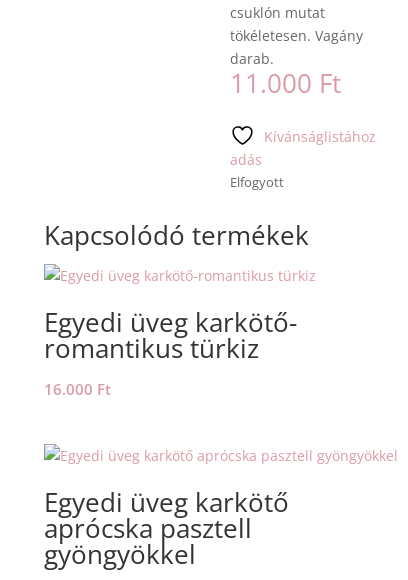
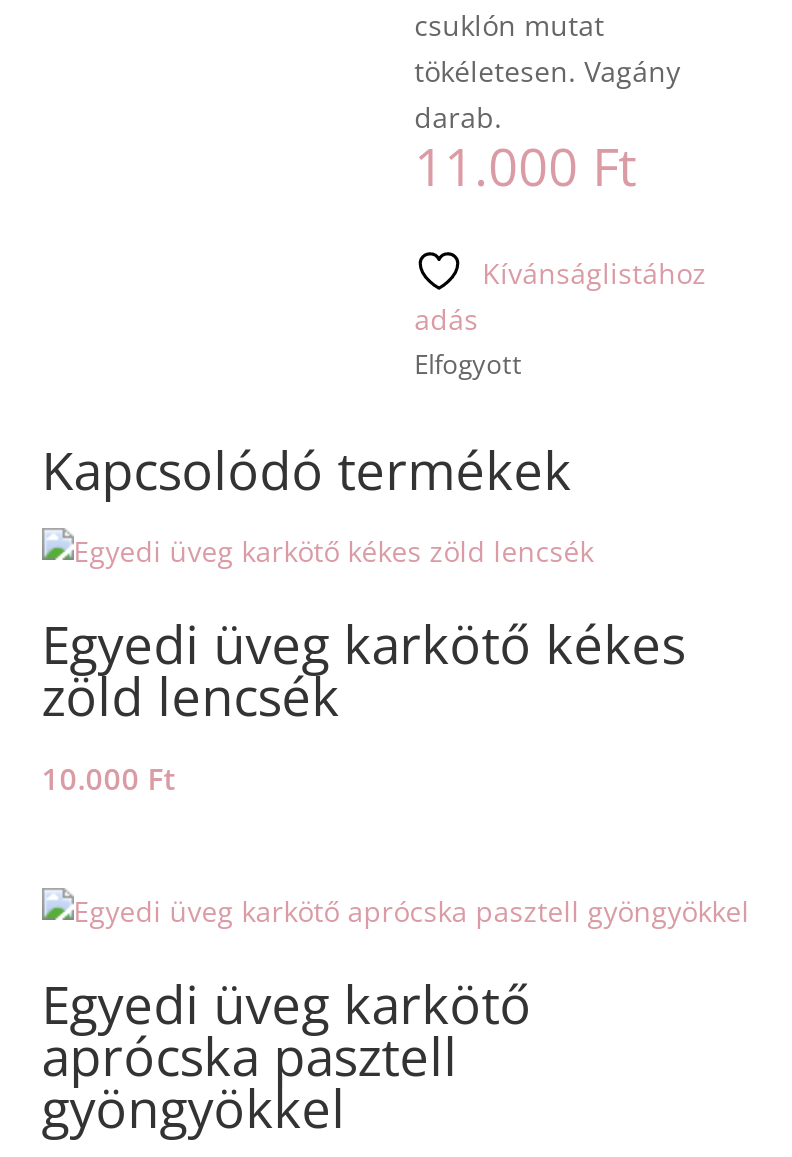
[44,304,297,399] Egyedi üveg karkötő- | romantikus türkiz | 16.000 Ft -> [42,607,686,799] Egyedi üveg karkötő kékes | zöld lencsék | 10.000 Ft

